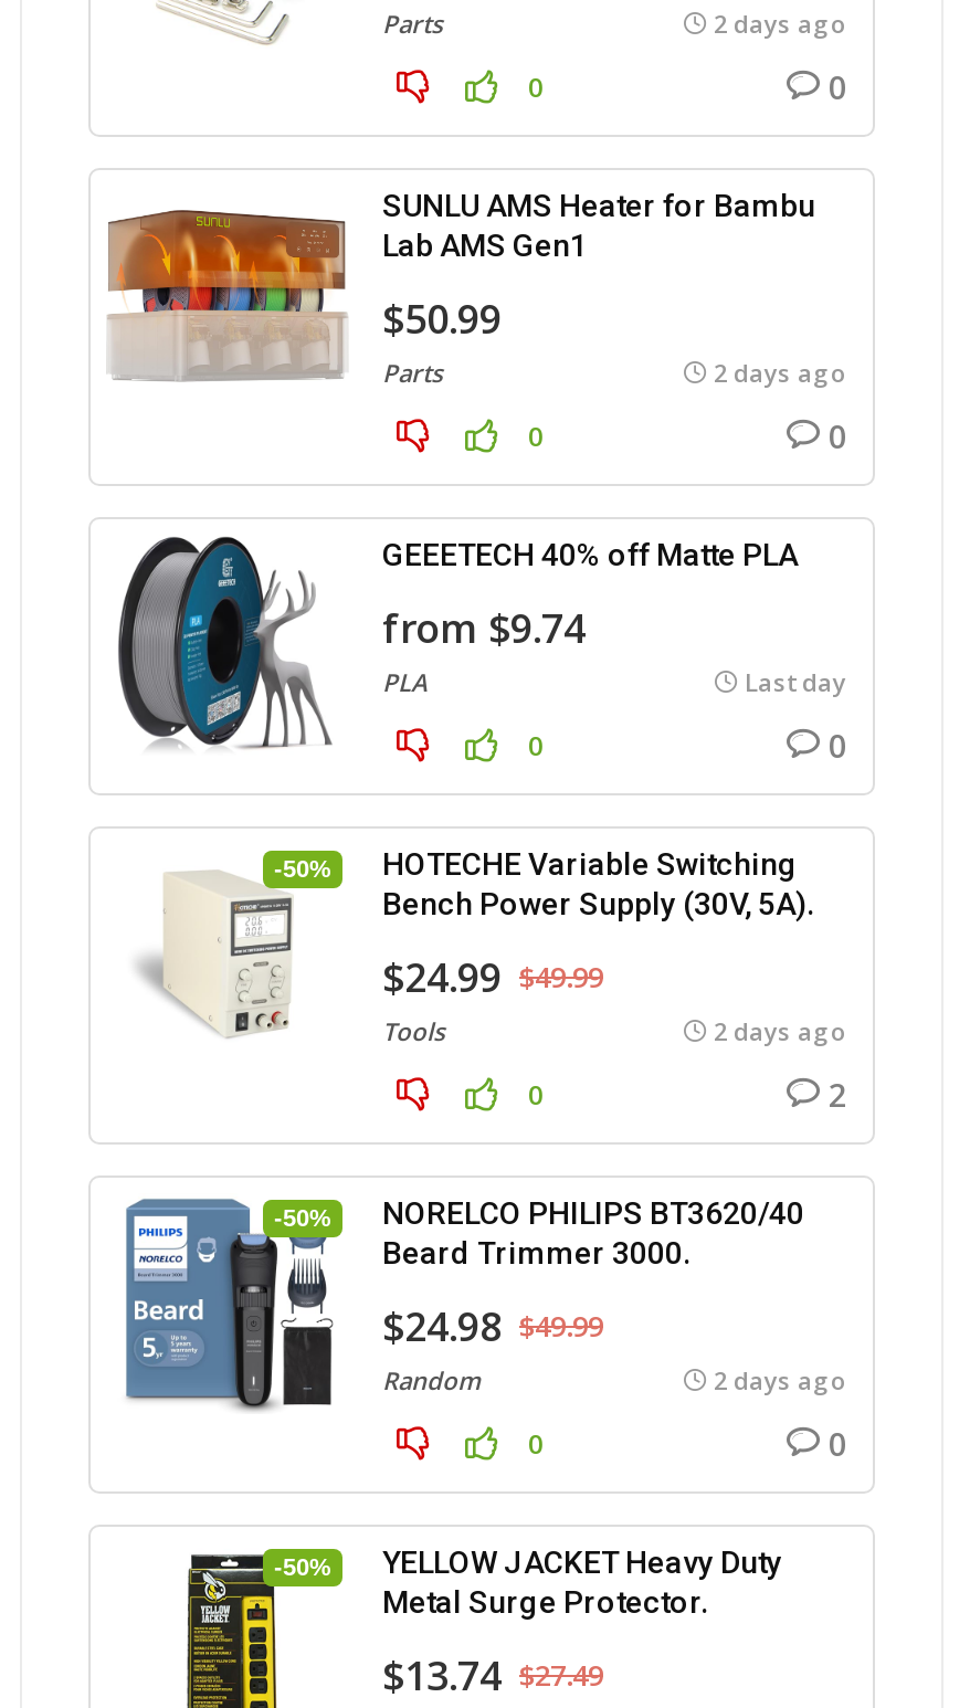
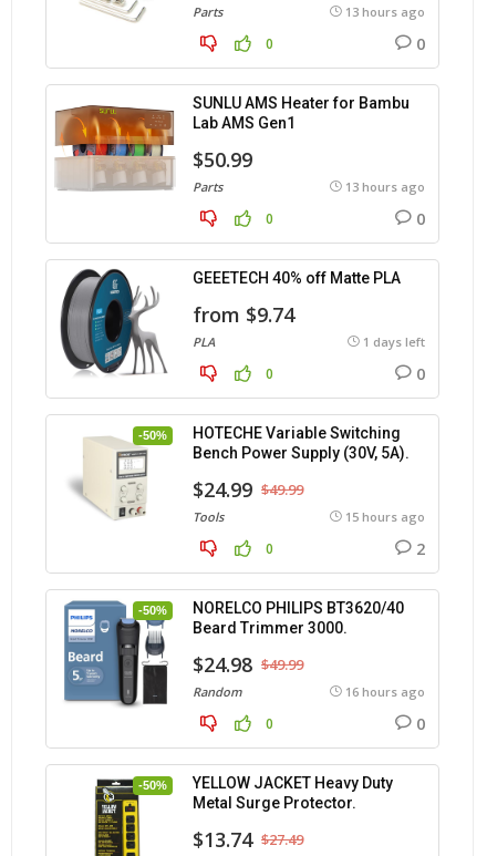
[714,7,846,40] 2 days ago -> [345,3,425,20] 13 hours ago
[714,356,846,389] 2 days ago -> [345,178,425,195] 13 hours ago
[745,665,846,698] Last day -> [363,333,425,350] 1 days left
[714,1014,846,1047] 2 days ago -> [345,508,425,525] 15 hours ago
[714,1363,846,1396] 2 days ago -> [345,683,425,700] 16 hours ago

